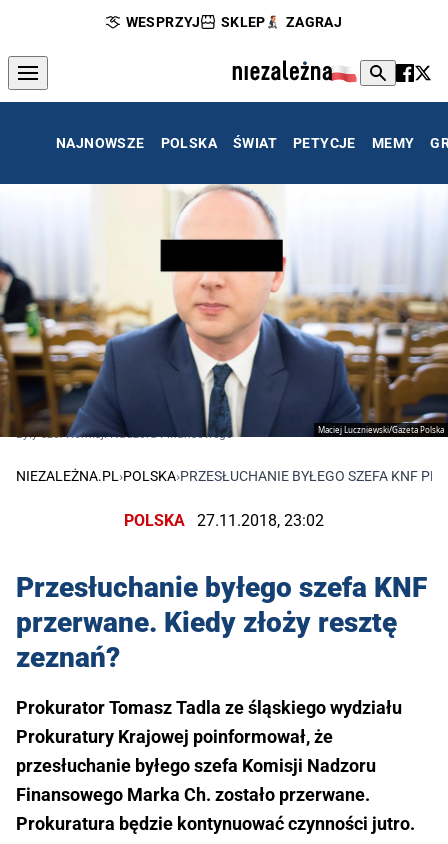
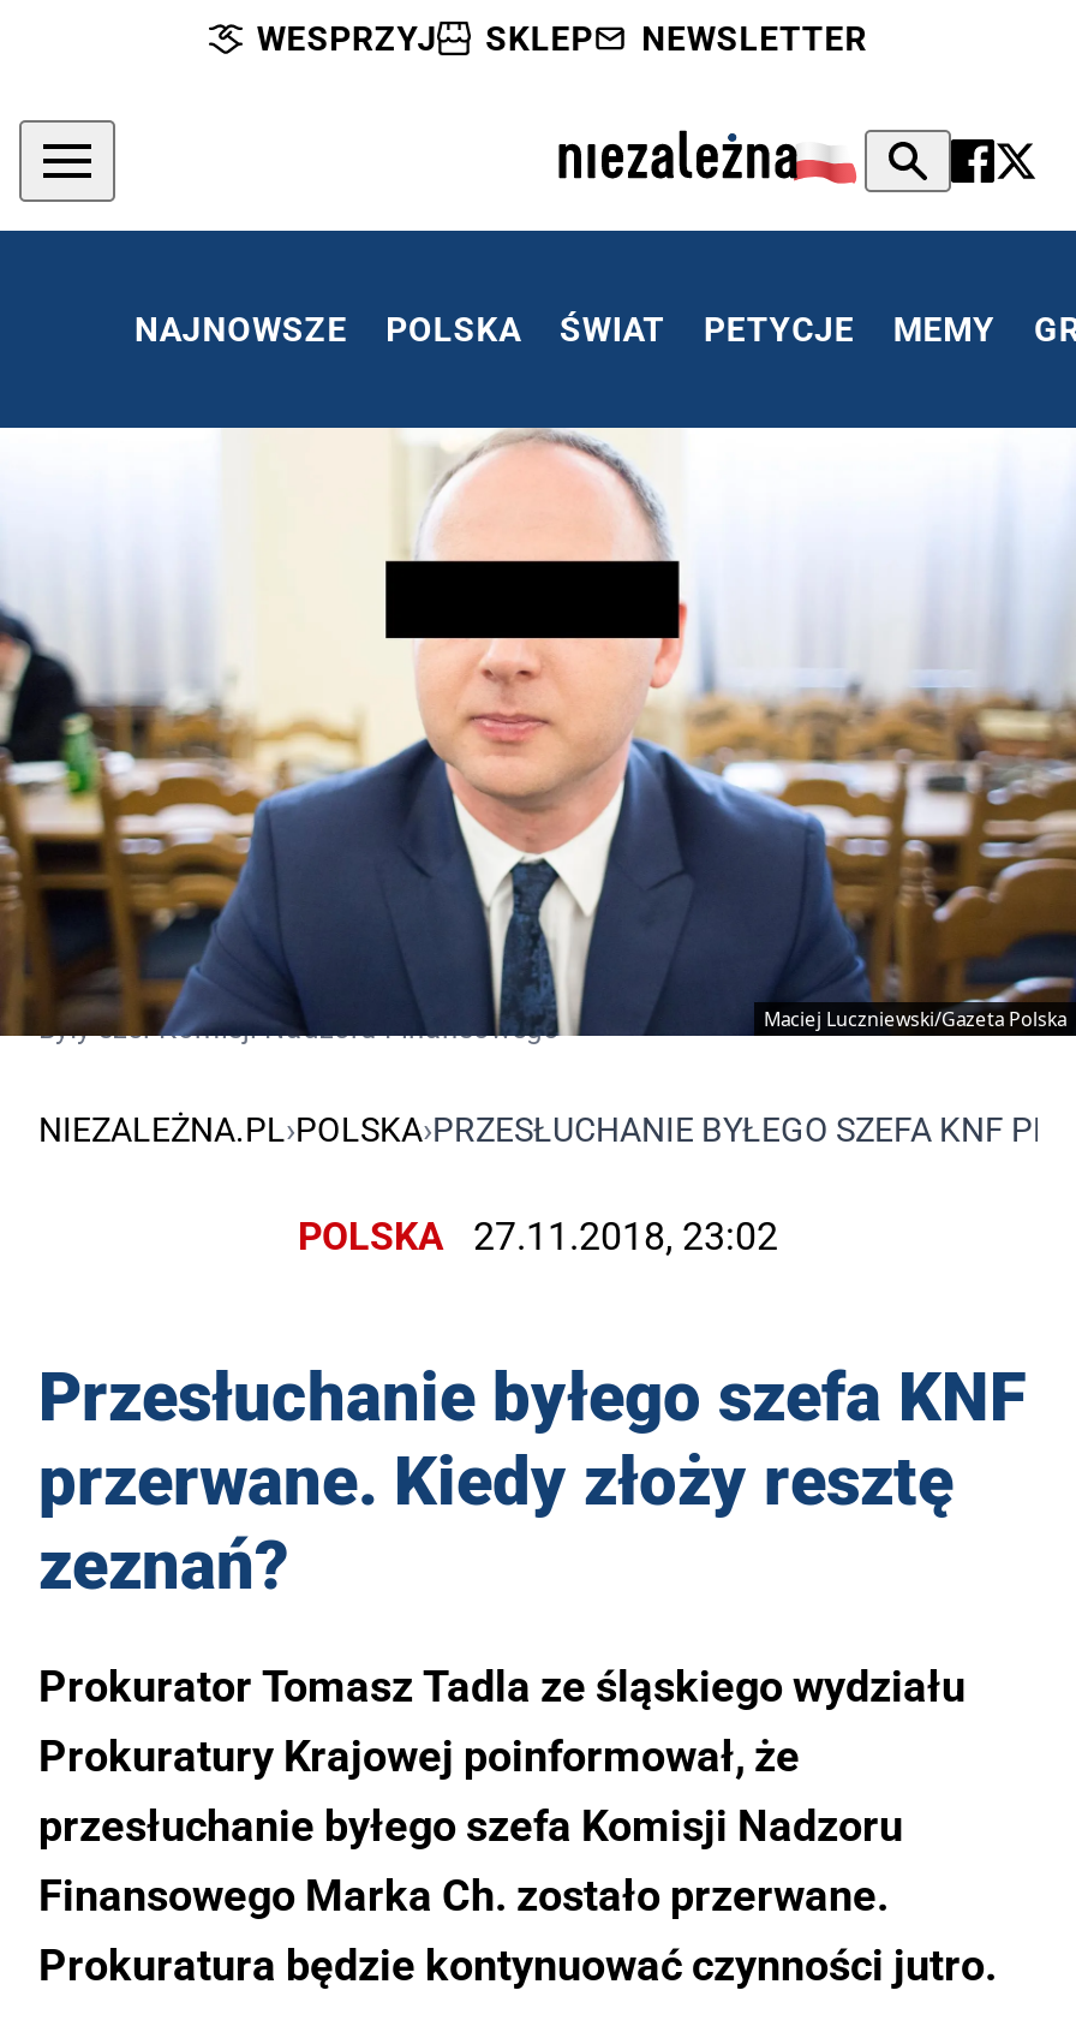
[286,14,342,30] ZAGRAJ -> [642,19,867,58] NEWSLETTER

